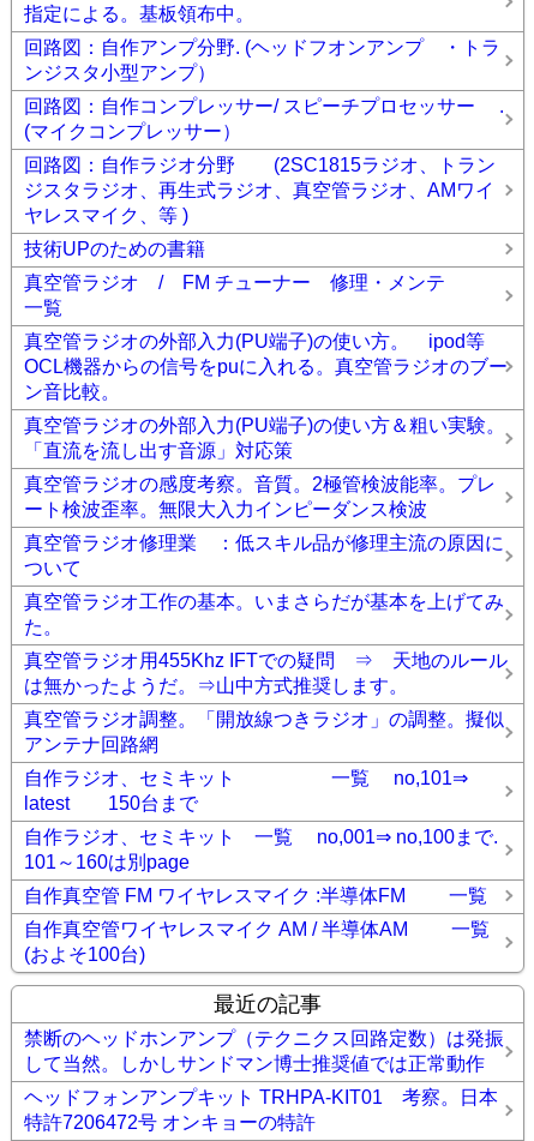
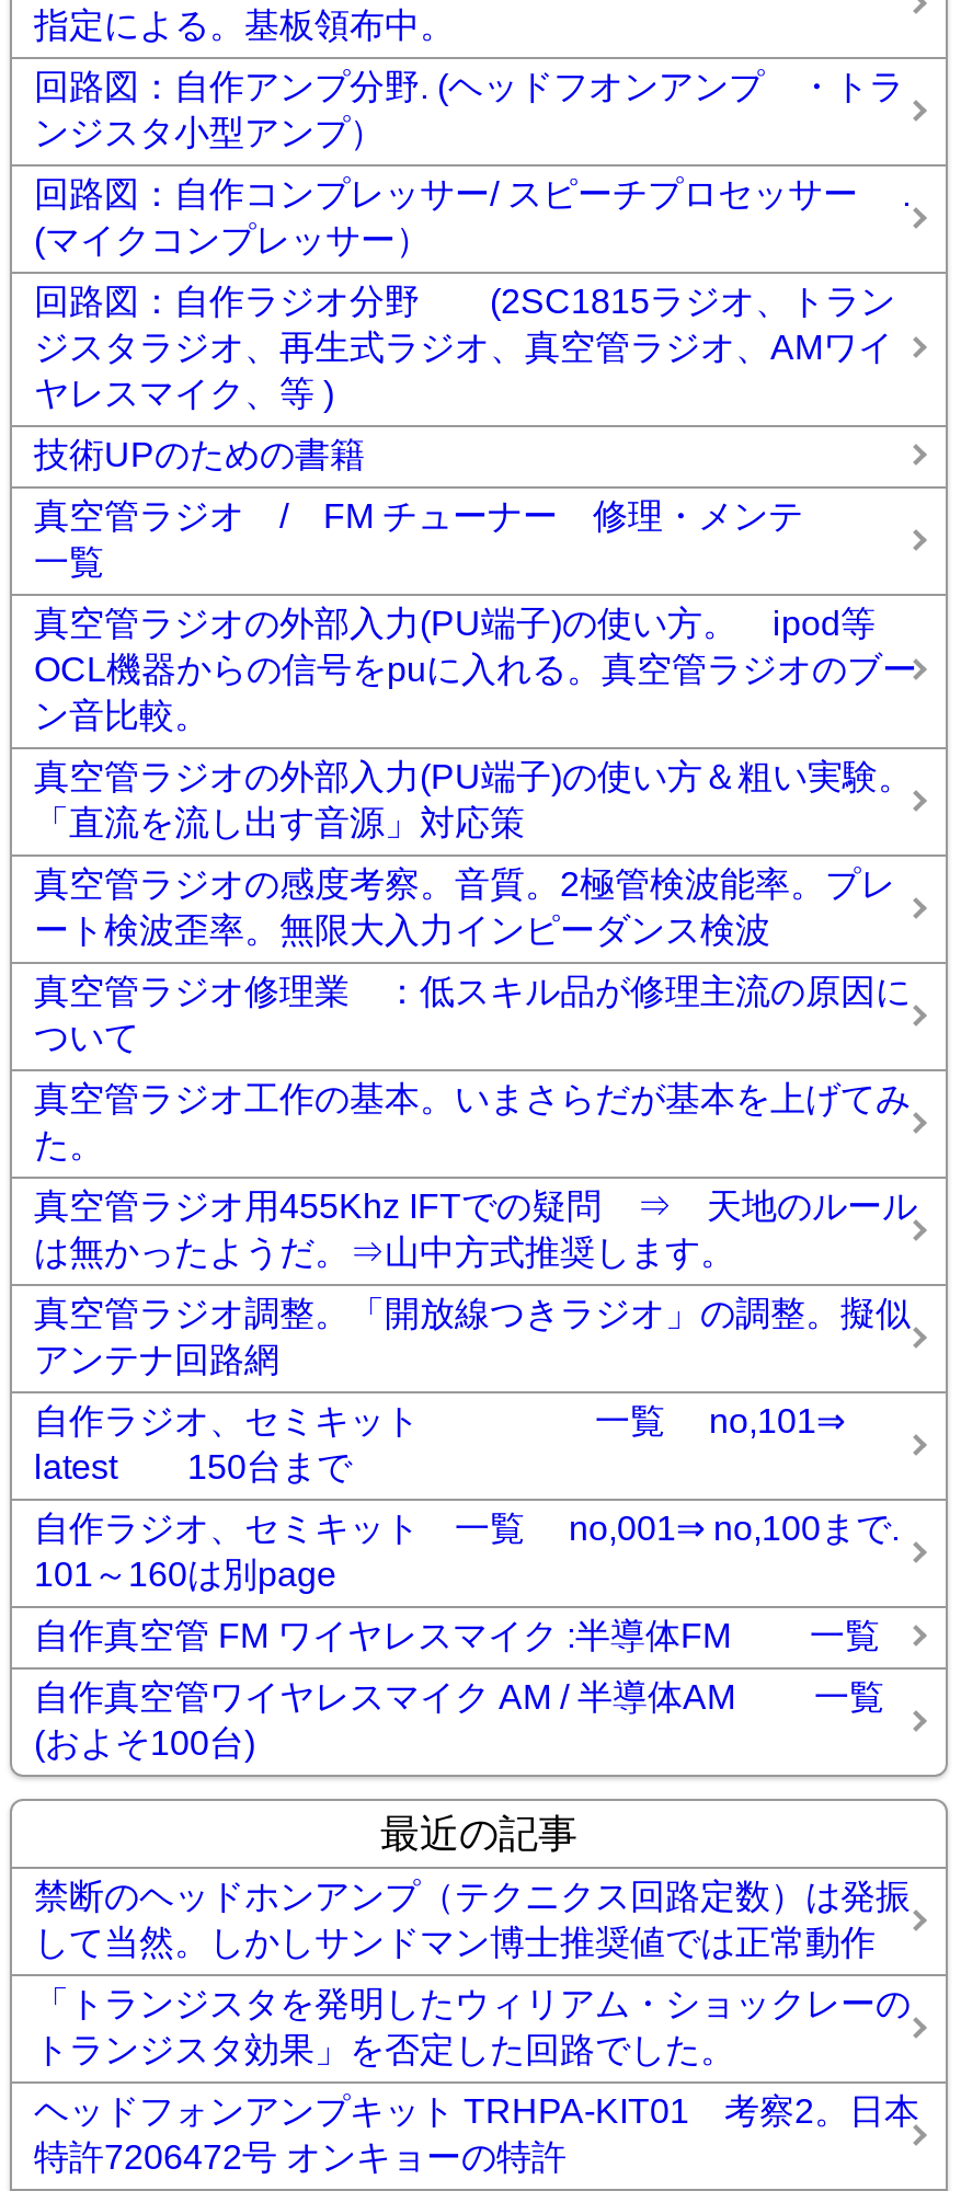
[24,1087,498,1107] ヘッドフォンアンプキット TRHPA-KIT01 考察。日本 -> [34,1984,919,2129] 「トランジスタを発明したウィリアム・ショックレーの | トランジスタ効果」を否定した回路でした。 | ヘッドフォンアンプキット TRHPA-KIT01 考察2。日本

